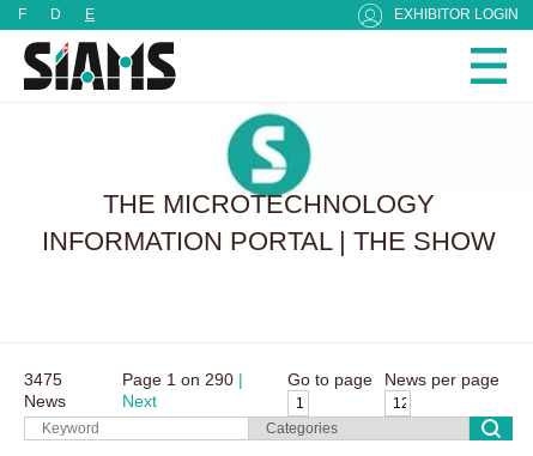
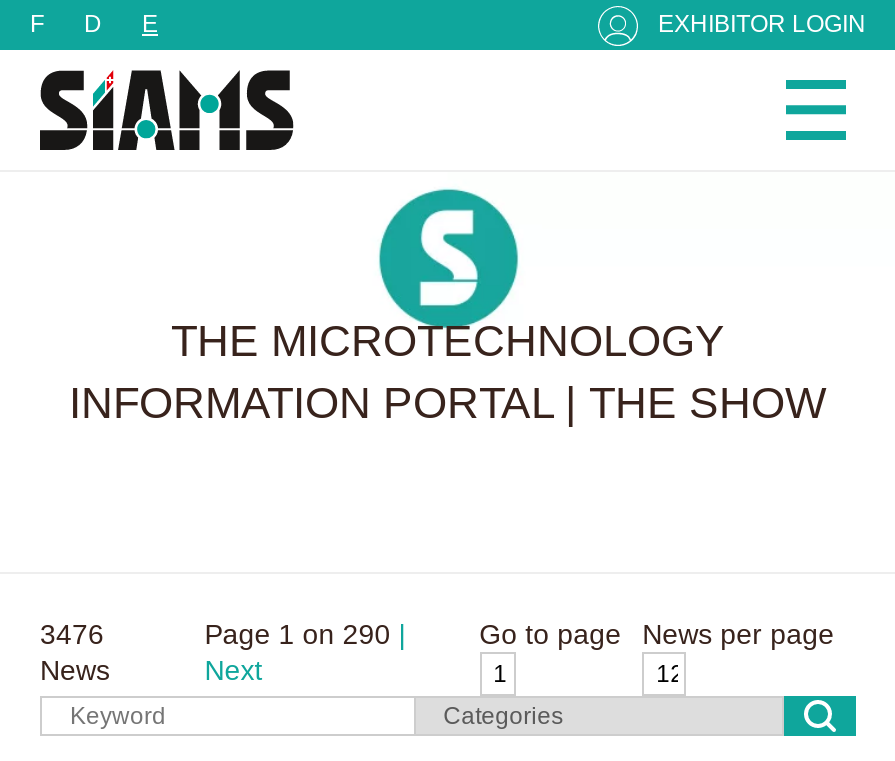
[24,370,62,389] 3475 -> [40,618,104,650] 3476

